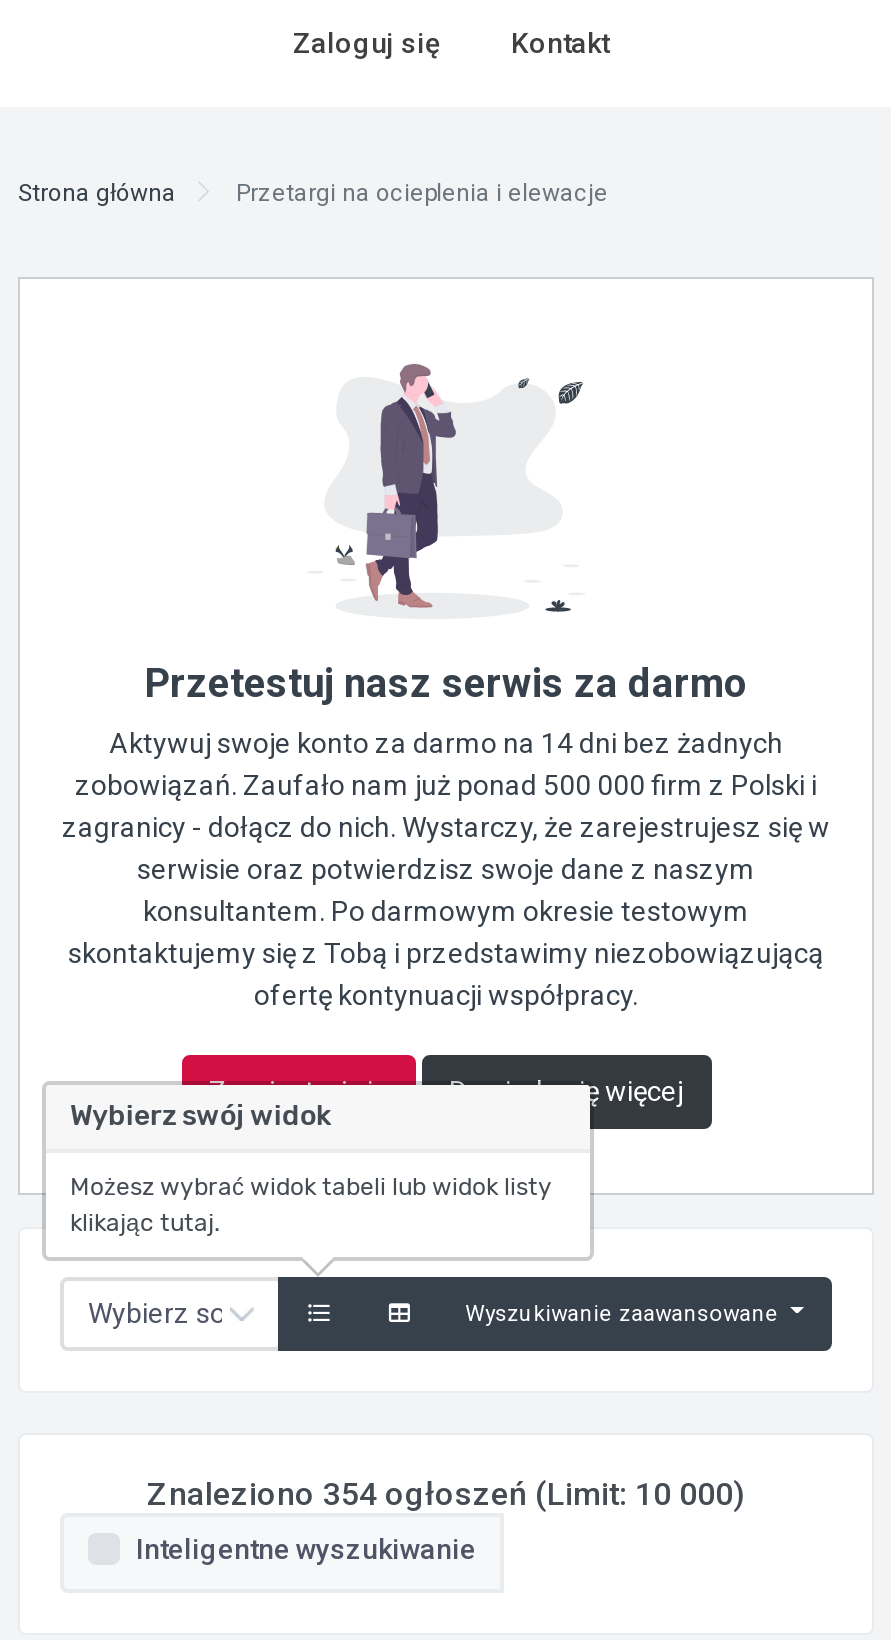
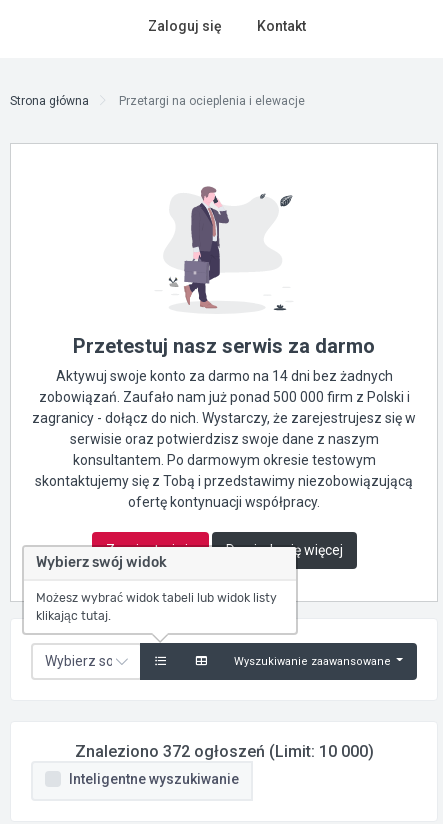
[147,1475,745,1513] Znaleziono 354 ogłoszeń (Limit: 10 000) -> [74,742,373,761] Znaleziono 372 ogłoszeń (Limit: 10 000)

